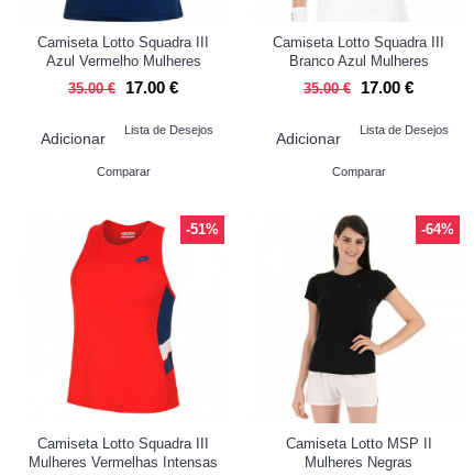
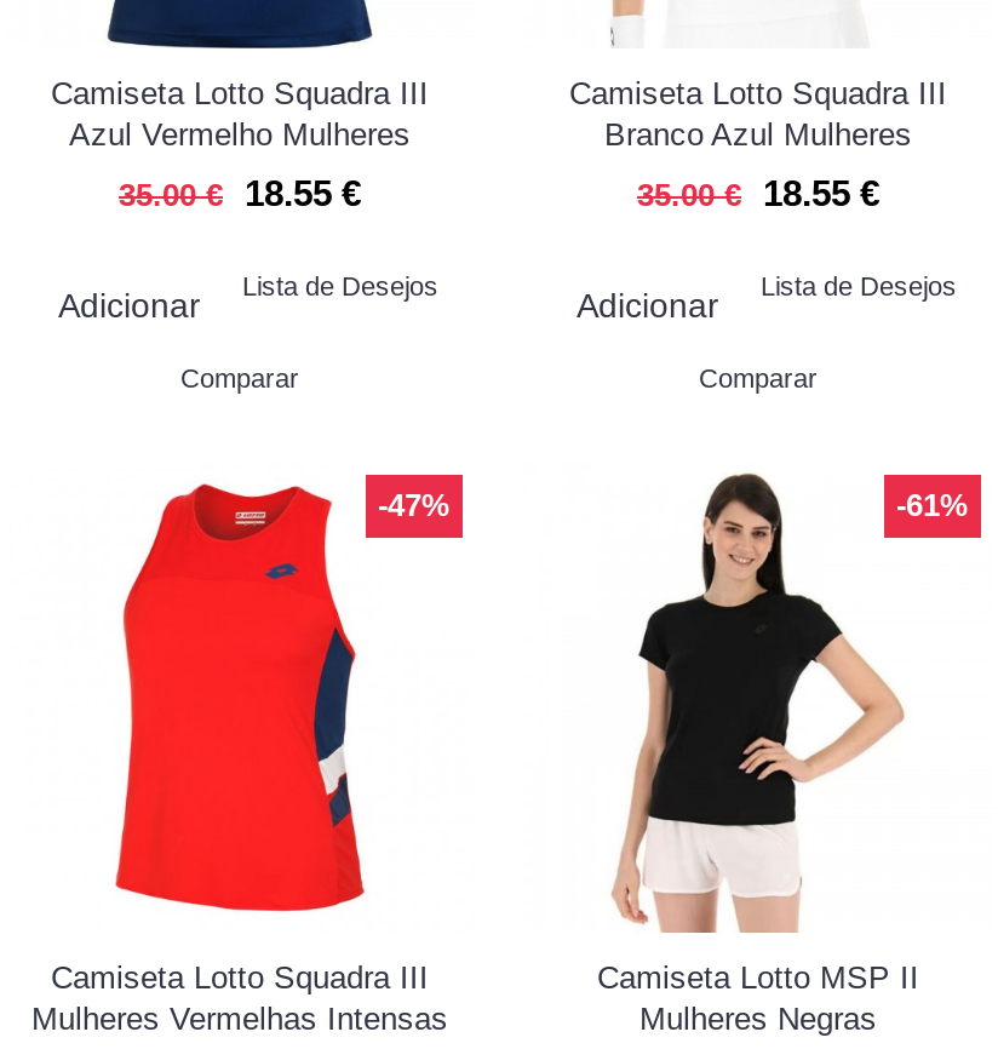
[68,78,178,97] 35.00 € 17.00 € -> [119,172,361,213] 35.00 € 18.55 €
[304,78,414,97] 35.00 € 17.00 € -> [637,172,879,213] 35.00 € 18.55 €
[186,221,219,238] -51% -> [378,488,451,524] -47%
[421,221,454,238] -64% -> [896,488,969,524] -61%

